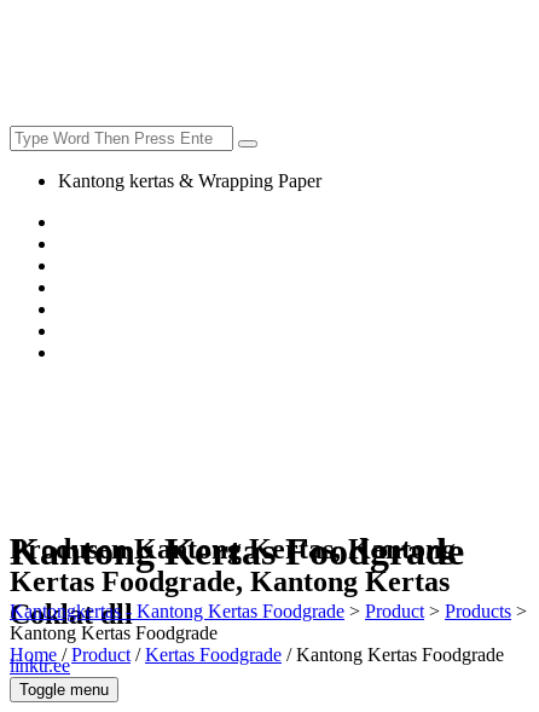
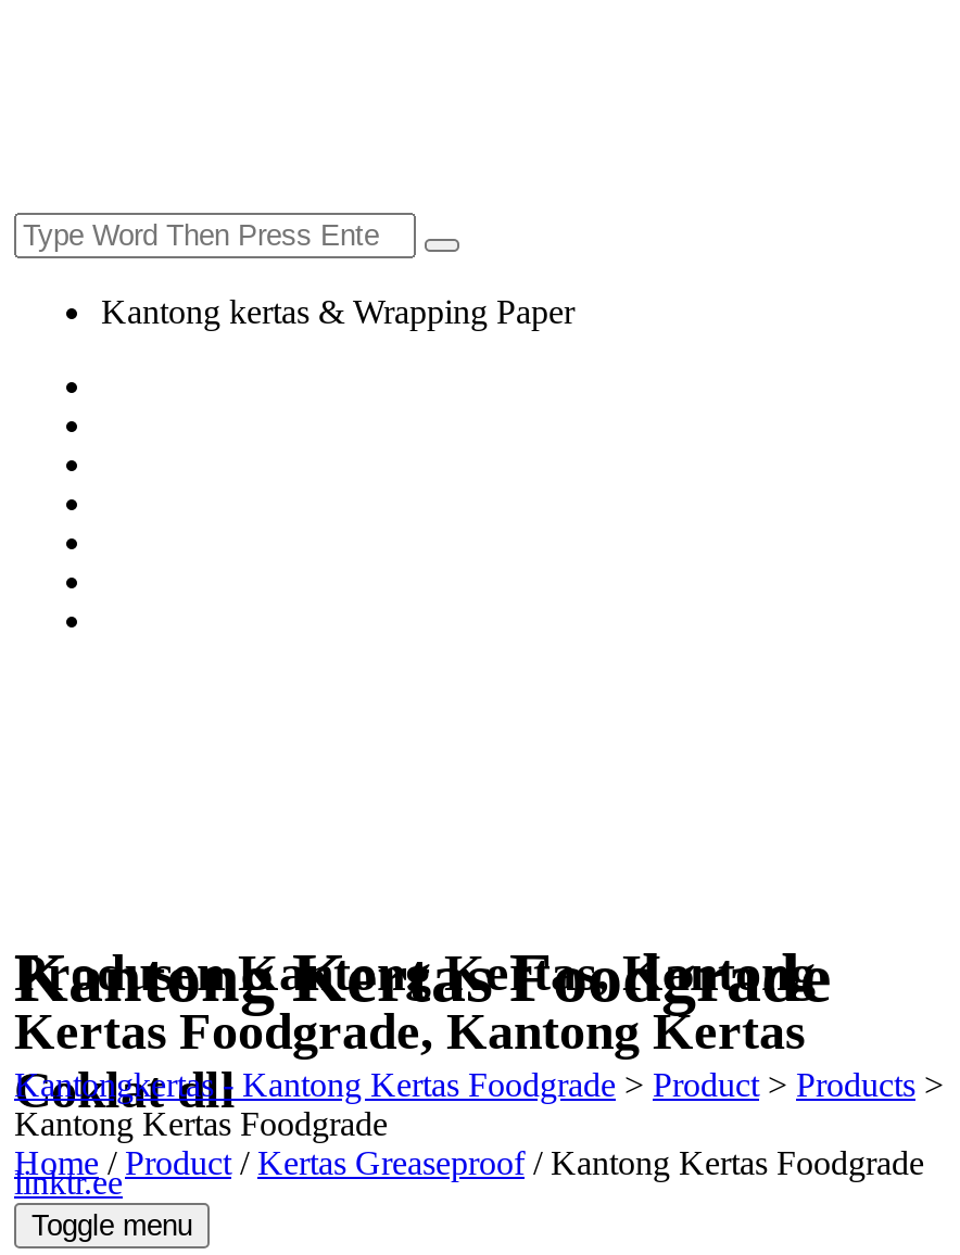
[10,644,504,665] Home /Product / Kertas Foodgrade / Kantong Kertas Foodgrade -> [14,1144,924,1181] Home /Product / Kertas Greaseproof / Kantong Kertas Foodgrade

